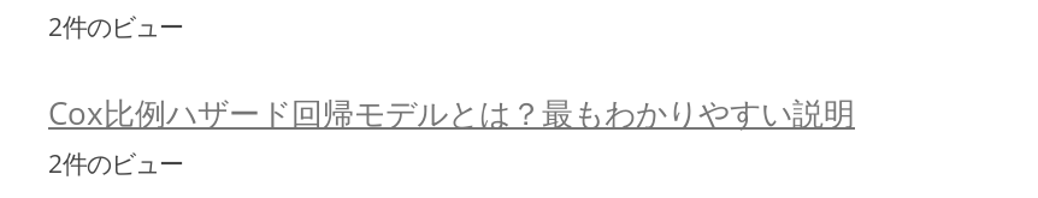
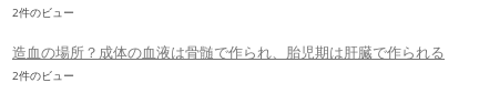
[48,91,855,134] Cox比例ハザード回帰モデルとは？最もわかりやすい説明 -> [12,42,445,62] 造血の場所？成体の血液は骨髄で作られ、胎児期は肝臓で作られる

